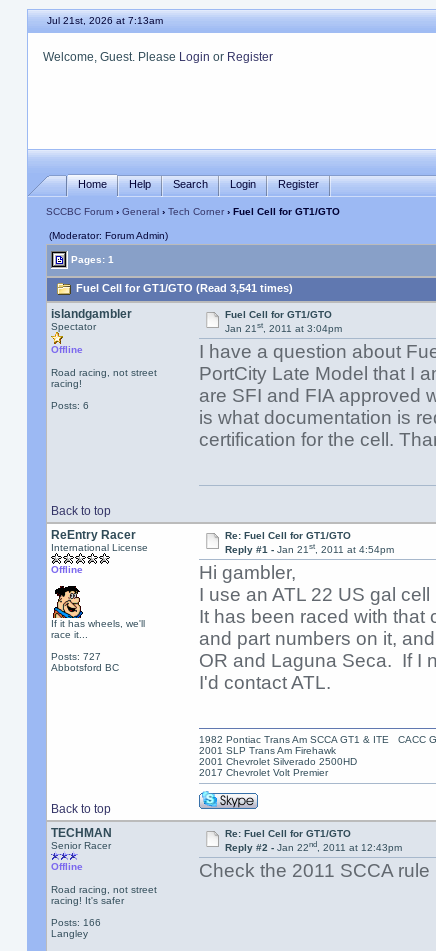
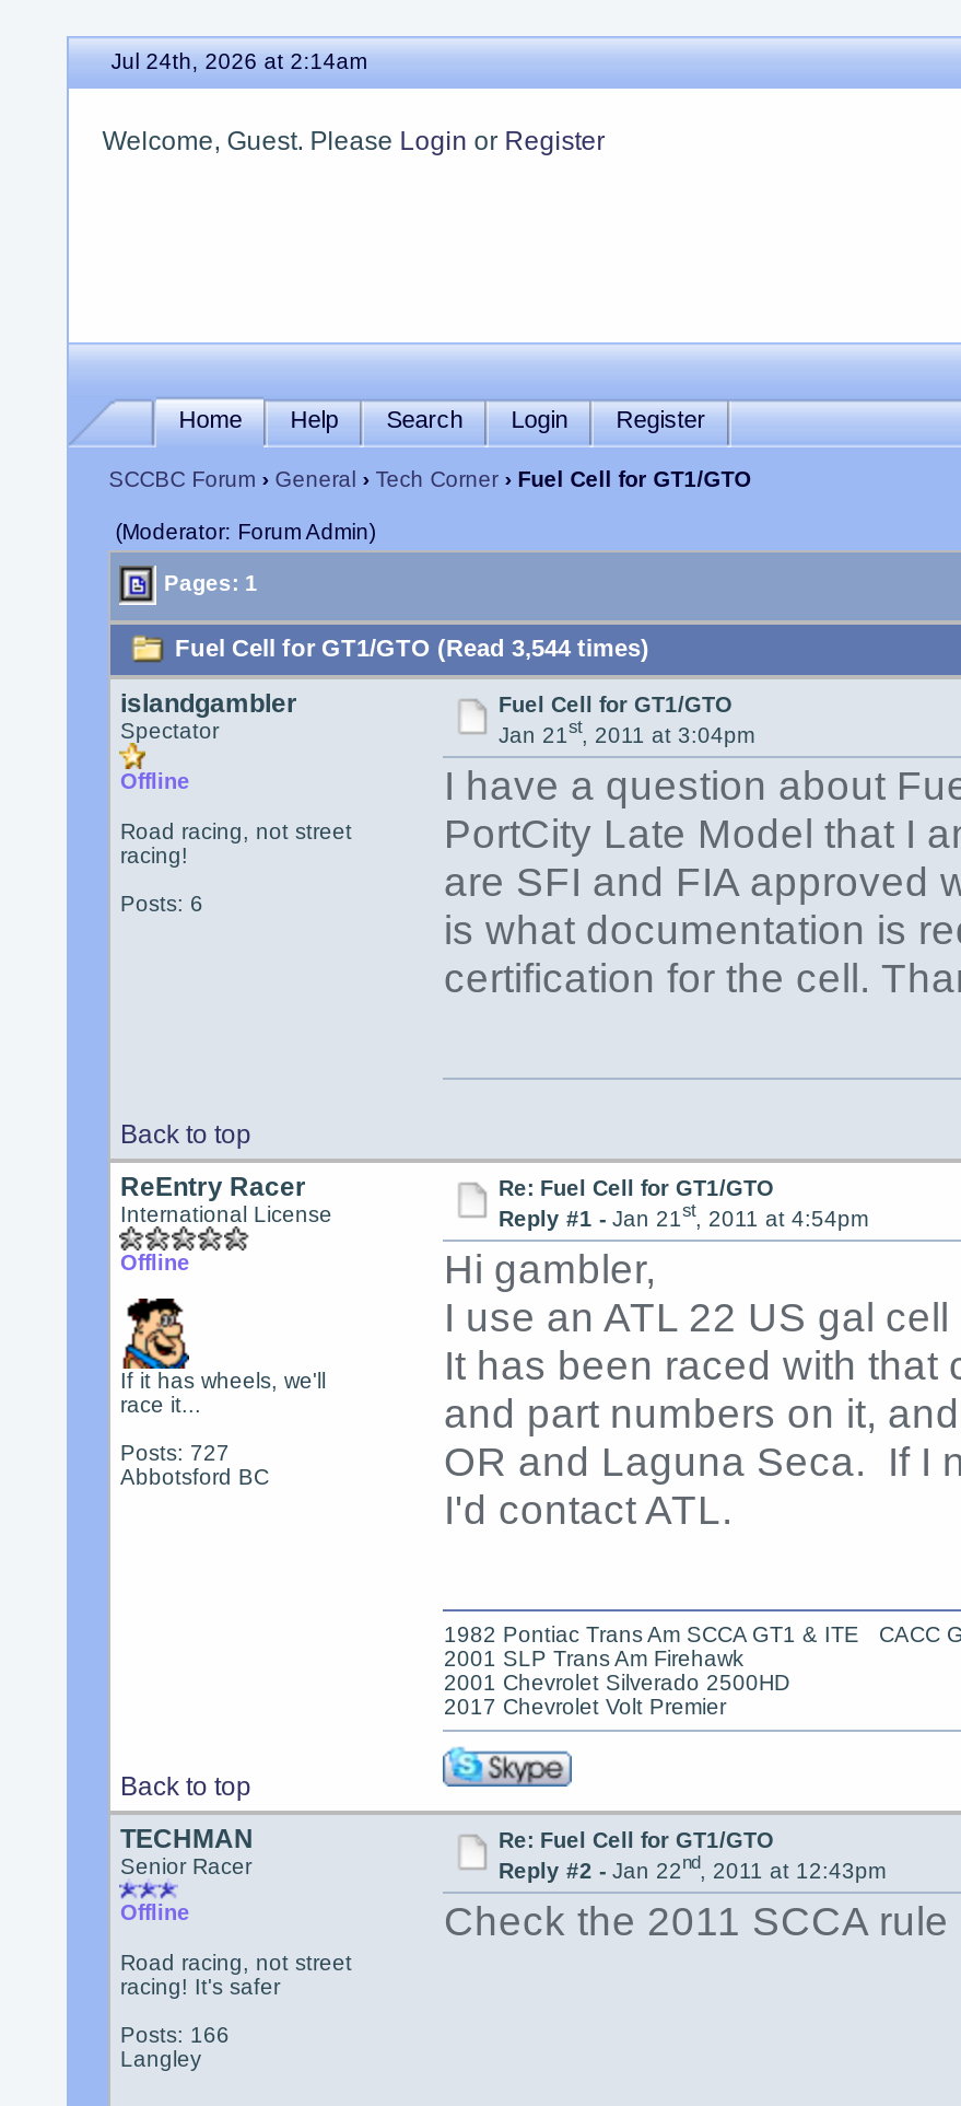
[47,15,163,26] Jul 21st, 2026 at 7:13am -> [111,49,367,73] Jul 24th, 2026 at 2:14am
[73,282,293,294] Fuel Cell for GT1/GTO (Read 3,541 times) -> [168,634,649,661] Fuel Cell for GT1/GTO (Read 3,544 times)

